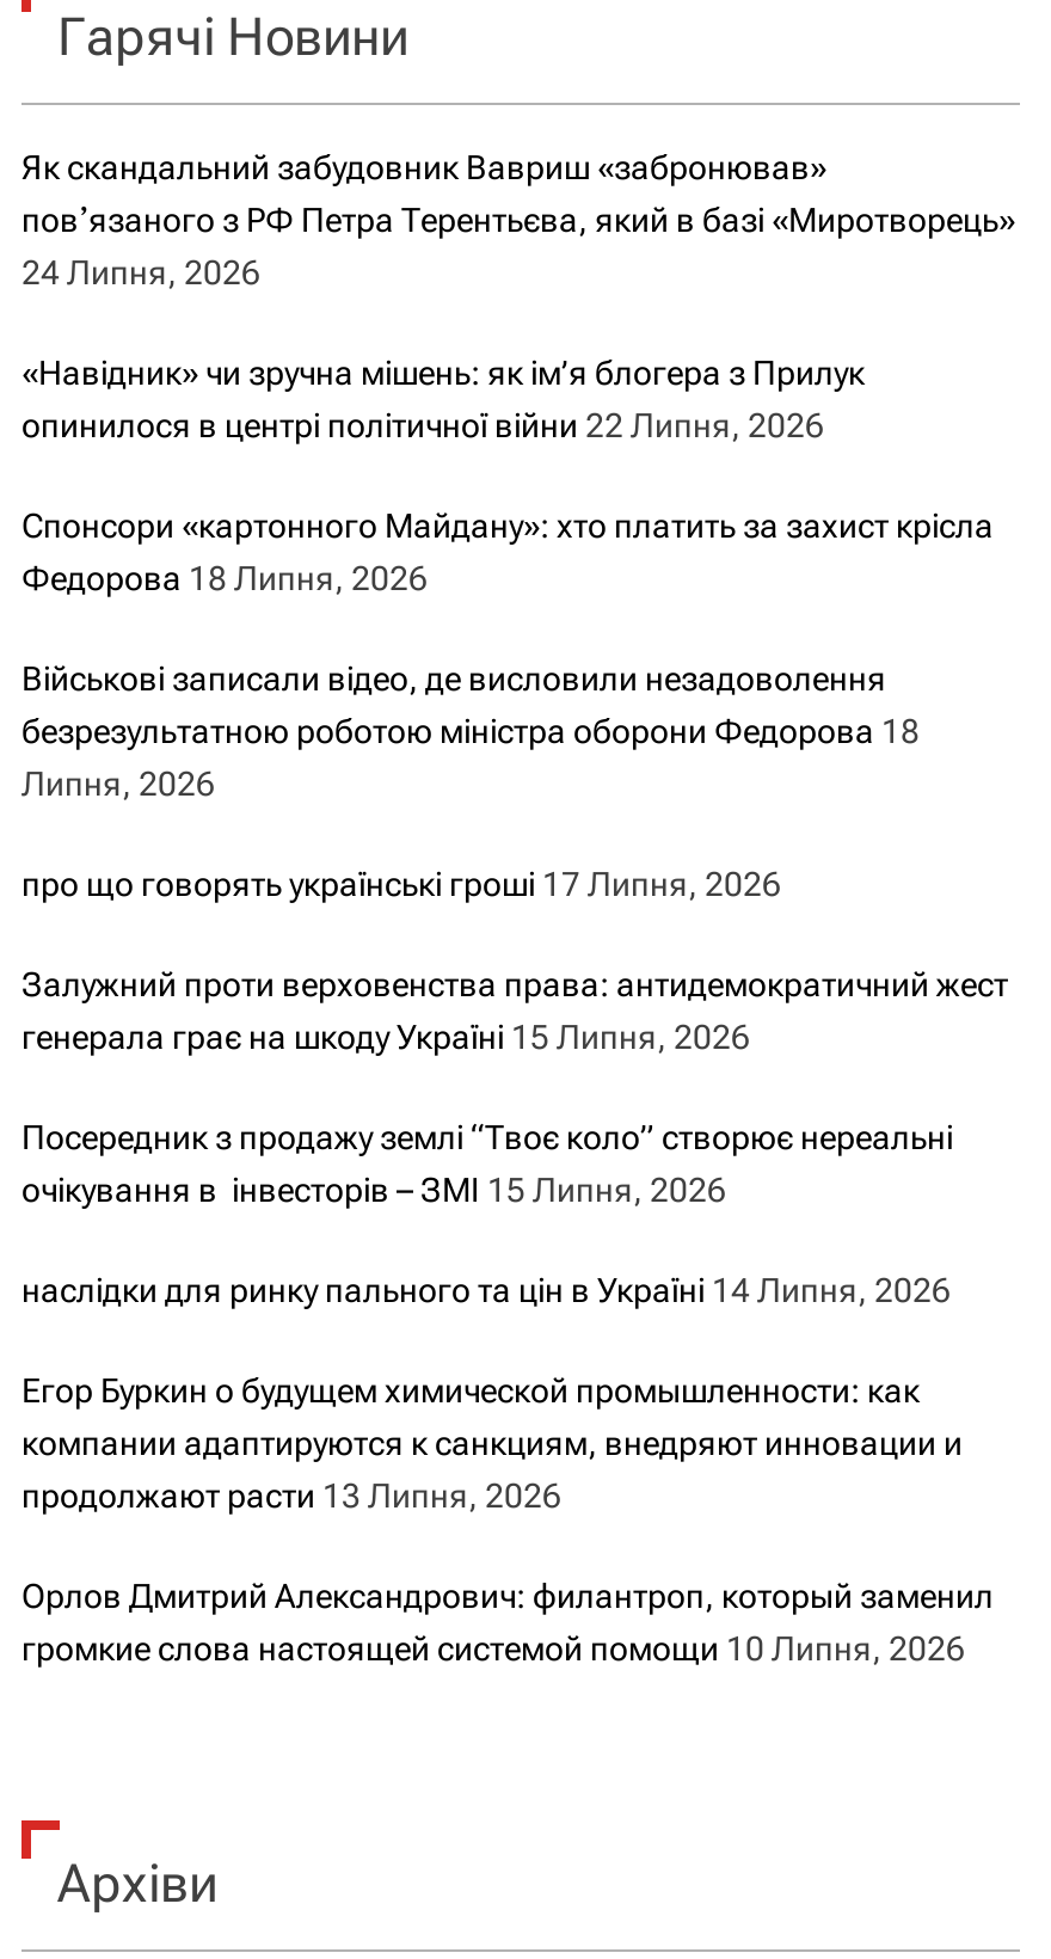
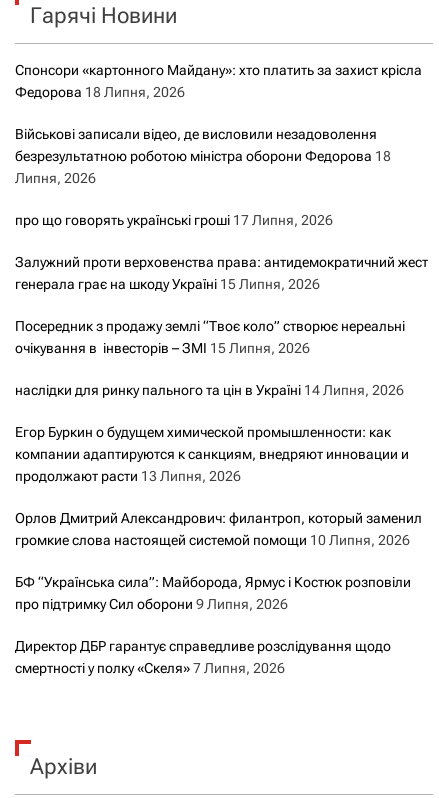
[21,148,1015,444] Як скандальний забудовник Вавриш «забронював» | повʼязаного з РФ Петра Терентьєва, який в базі «Миротворець» | 24 Липня, 2026 | «Навідник» чи зручна мішень: як ім’я блогера з Прилук | опинилося в центрі політичної війни 22 Липня, 2026 -> none
moved [21,506,1008,1667] -> [15,62,428,548]: Спонсори «картонного Майдану»: хто платить за захист крісла | Федорова 18 Липня, 2026 | Військові записали відео, де висловили незадоволення | ... | Орлов Дмитрий Александрович: филантроп, который заменил | громкие слова настоящей системой помощи 10 Липня, 2026
none -> [15,574,411,676] БФ “Українська сила”: Майборода, Ярмус і Костюк розповіли | про підтримку Сил оборони 9 Липня, 2026 | Директор ДБР гарантує справедливе розслідування щодо | смертності у полку «Скеля» 7 Липня, 2026

